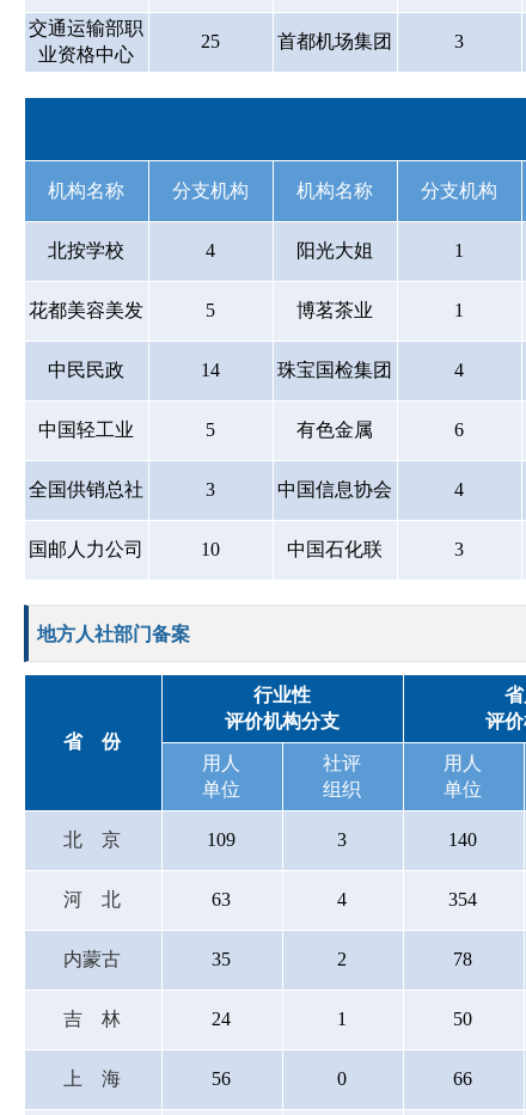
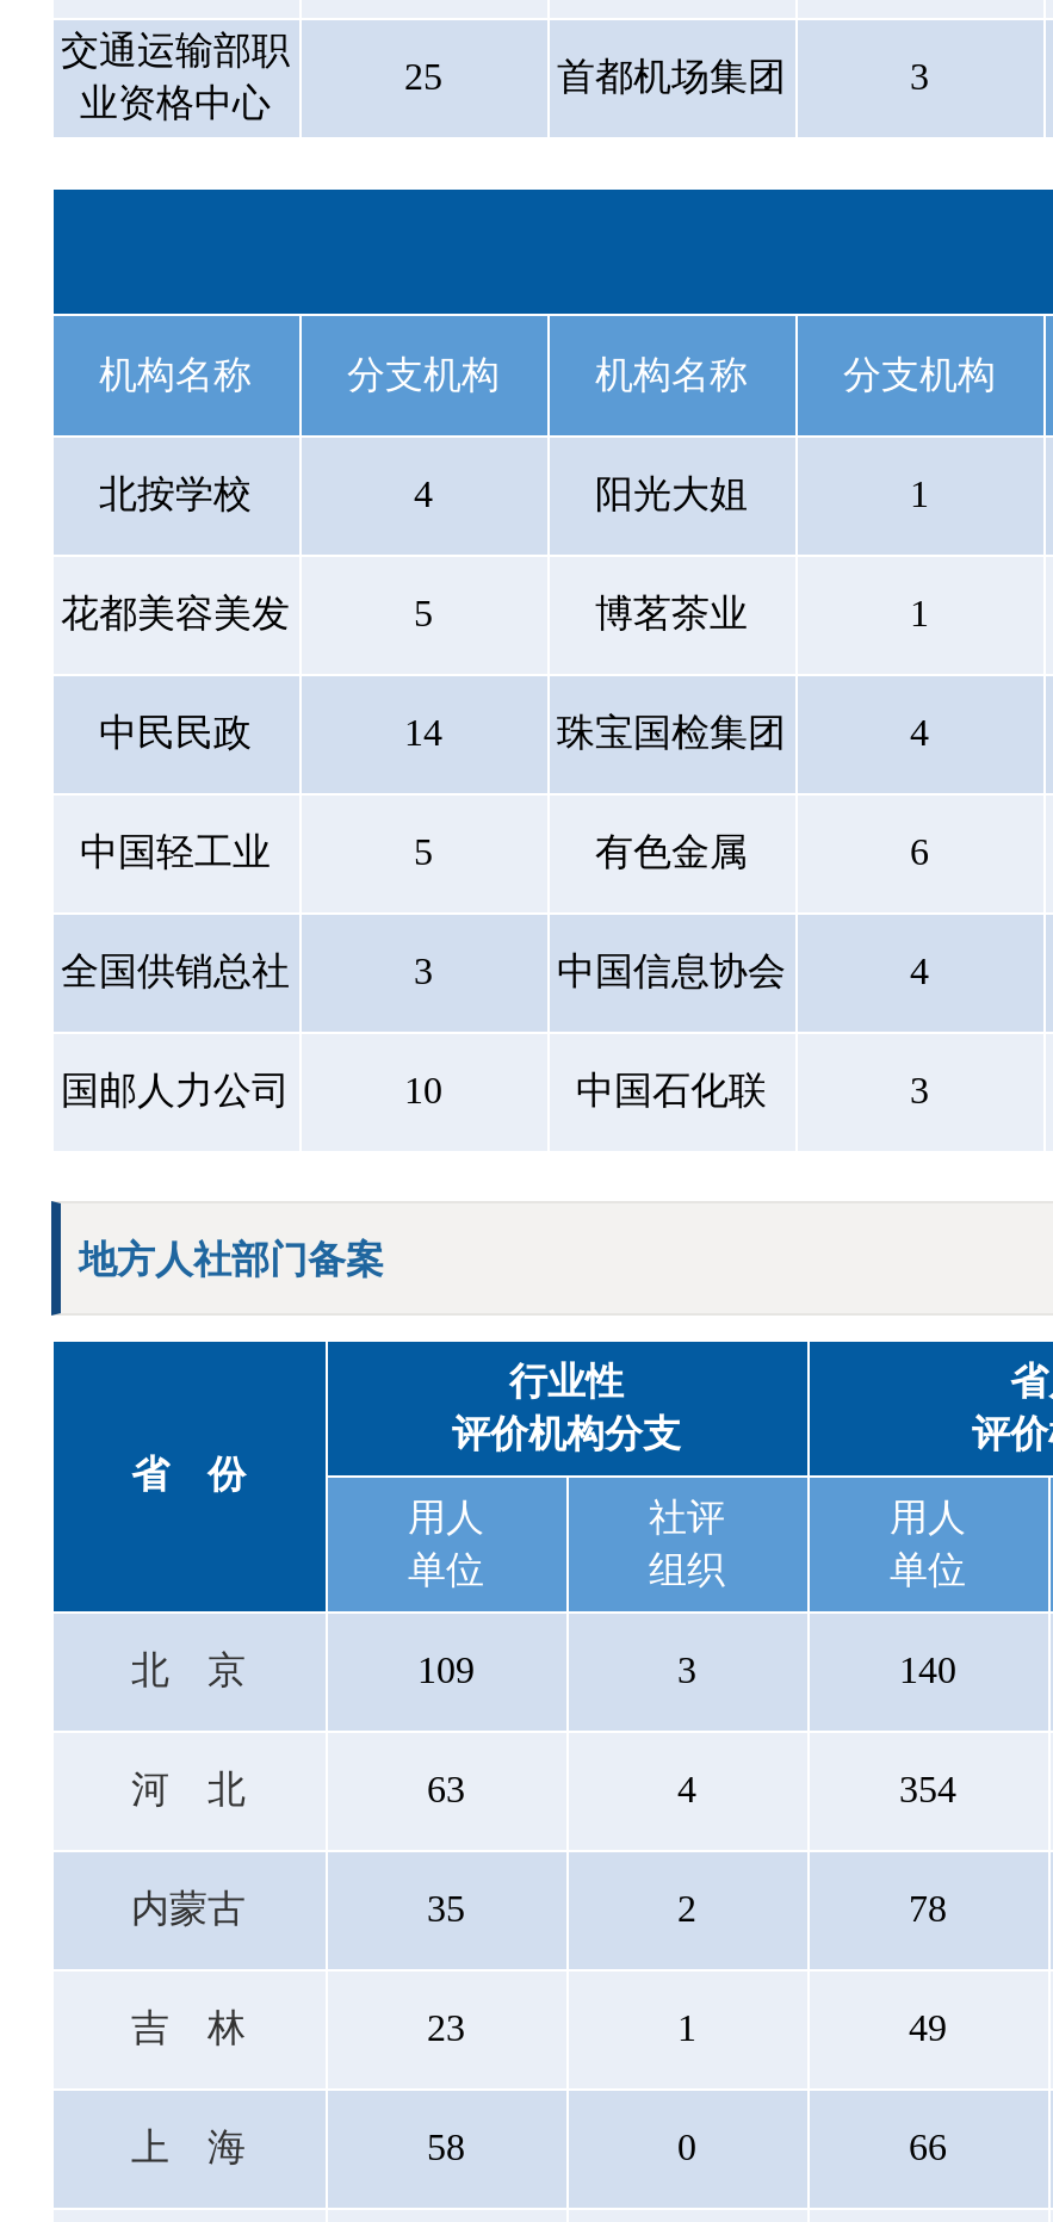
[212,1009,231,1029] 24 -> [427,2007,465,2048] 23
[454,1009,473,1029] 50 -> [909,2007,947,2048] 49
[212,1068,231,1089] 56 -> [427,2127,465,2167] 58

